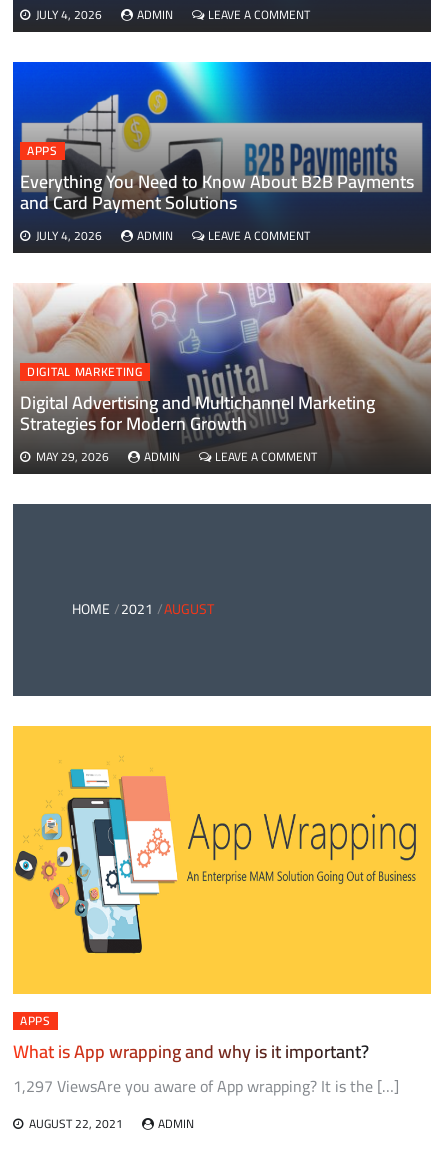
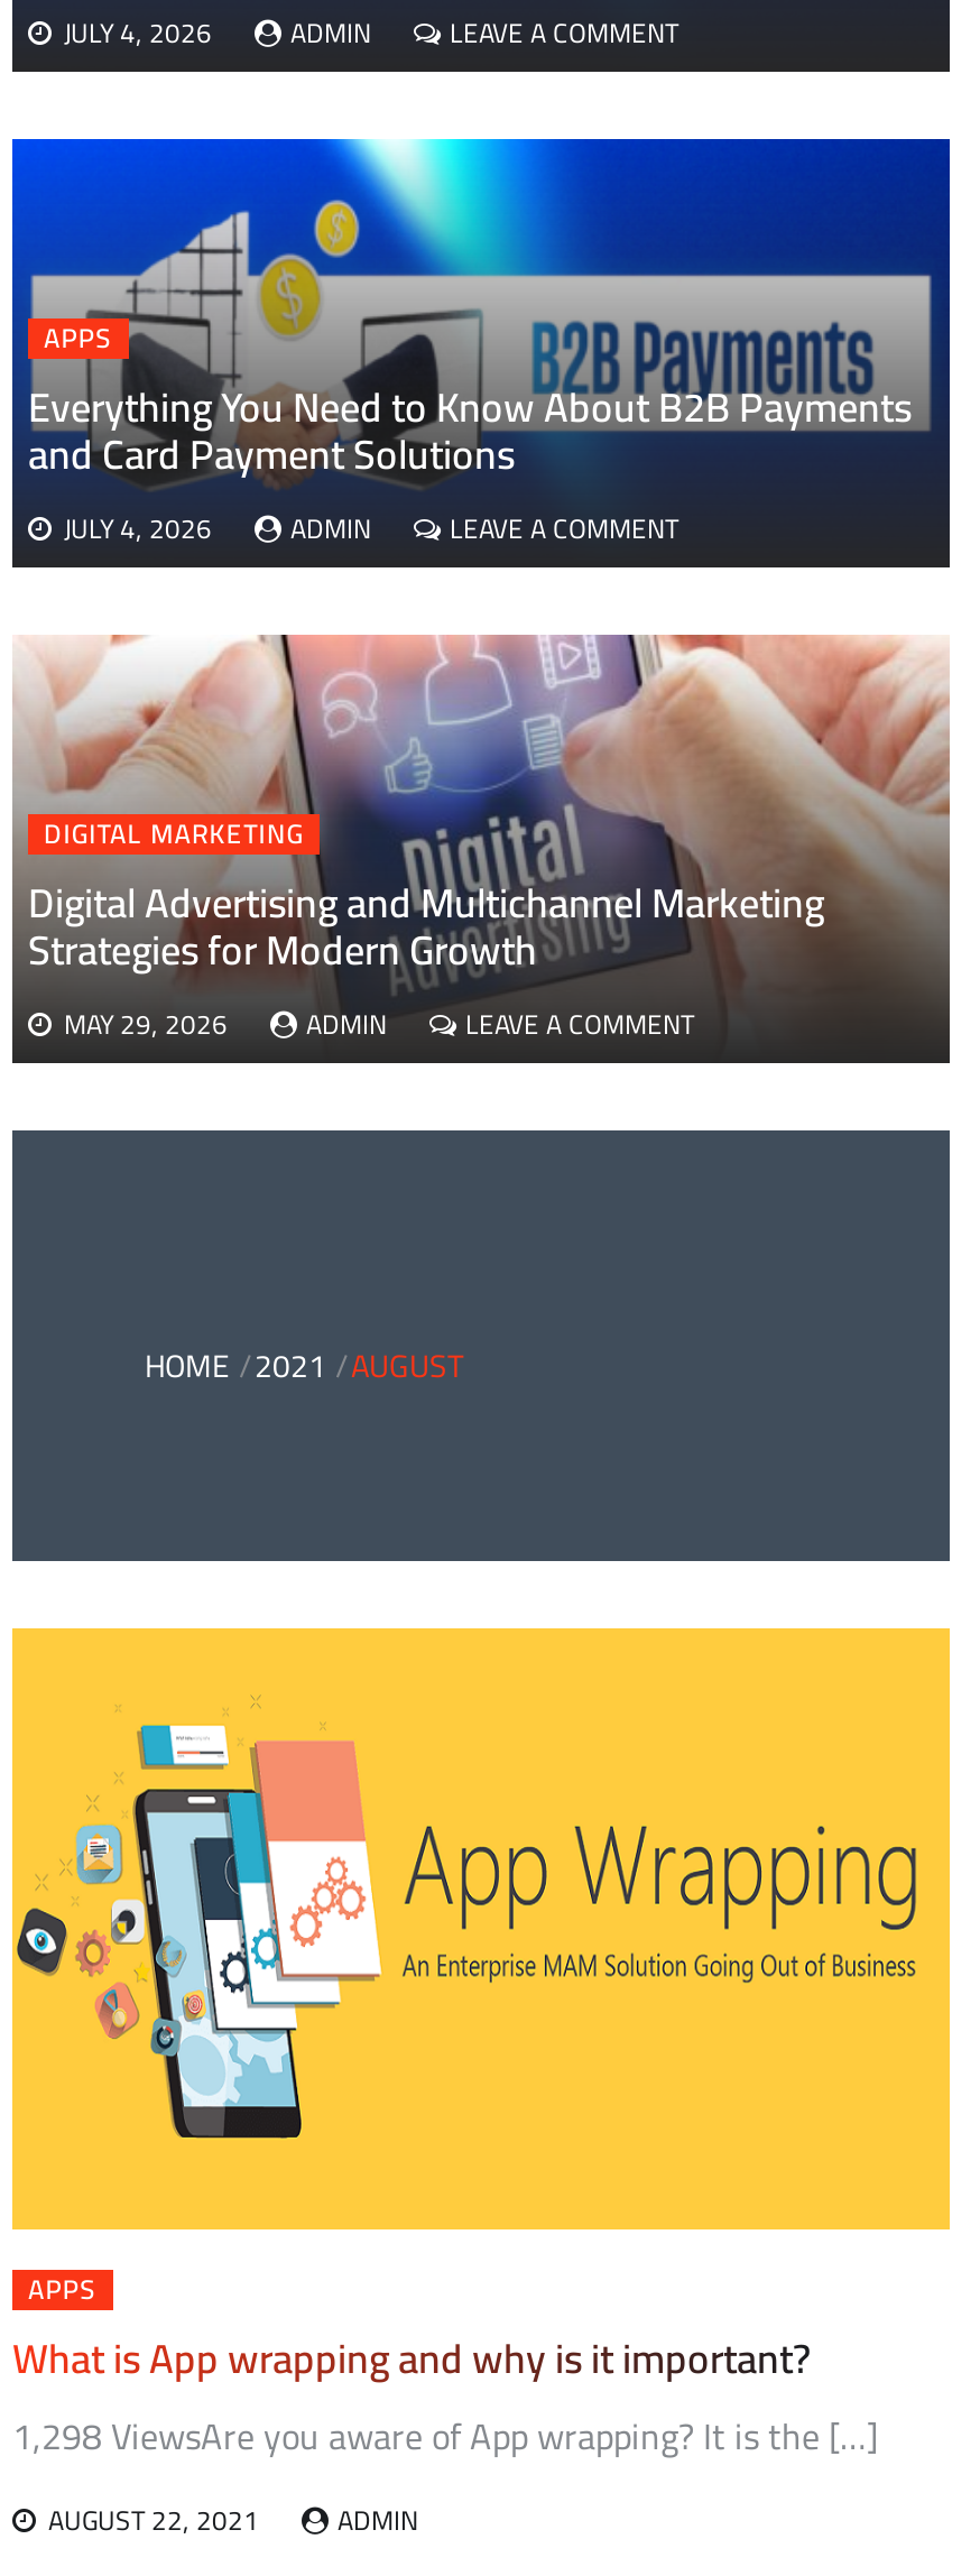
[13,1071,399,1101] 1,297 ViewsAre you aware of App wrapping? It is the […] -> [12,2402,878,2469] 1,298 ViewsAre you aware of App wrapping? It is the […]

